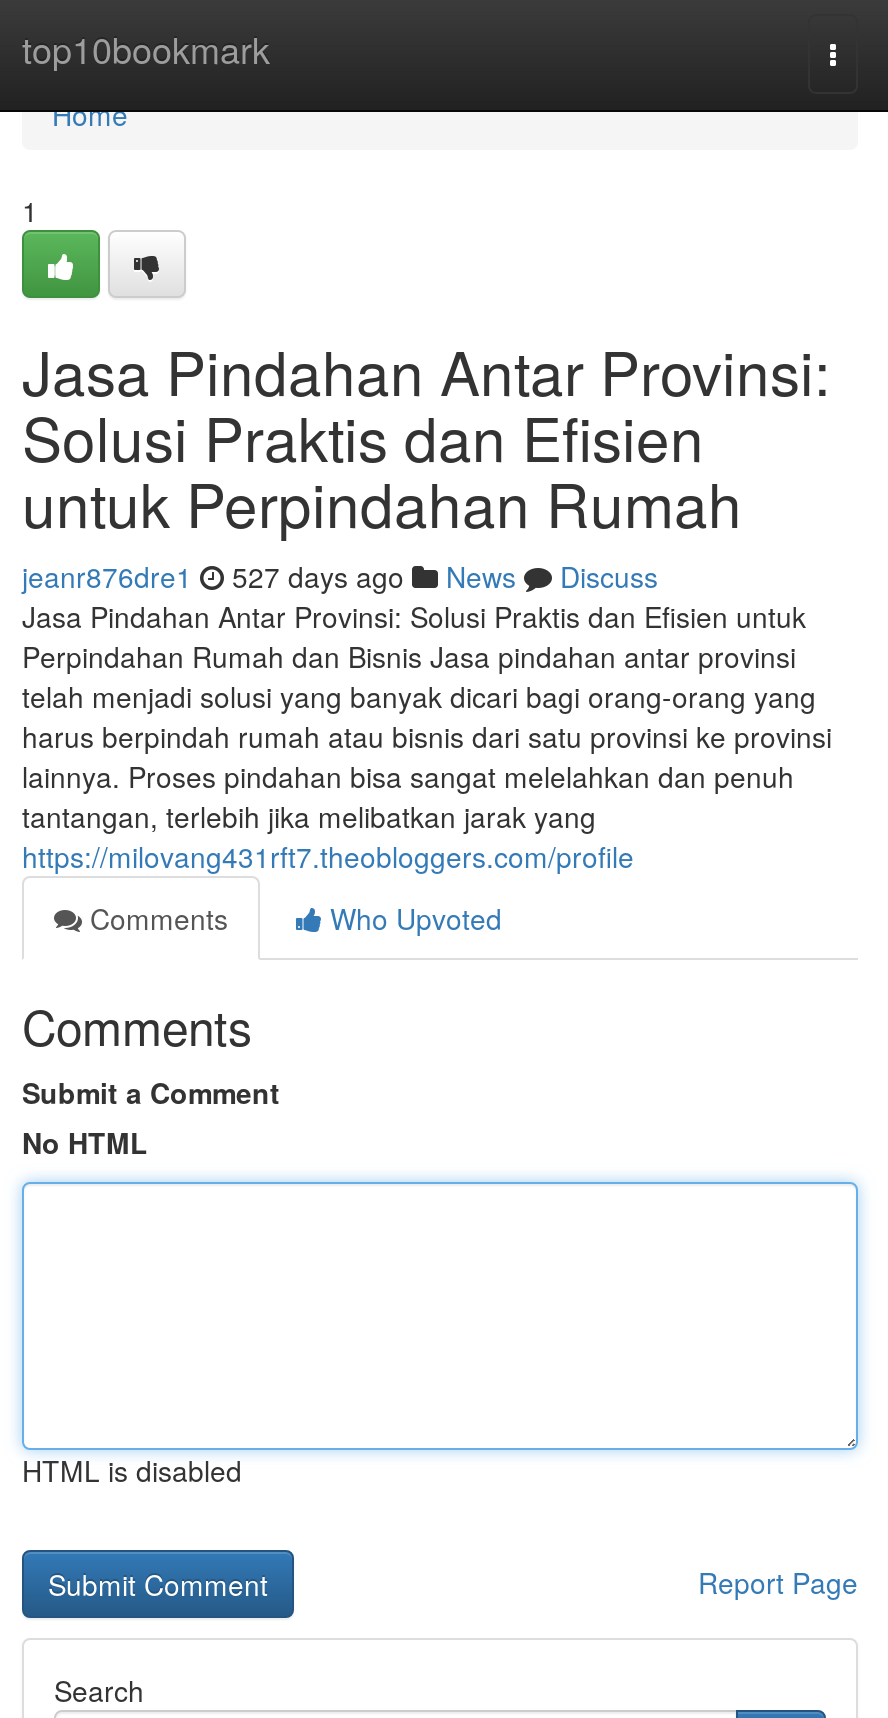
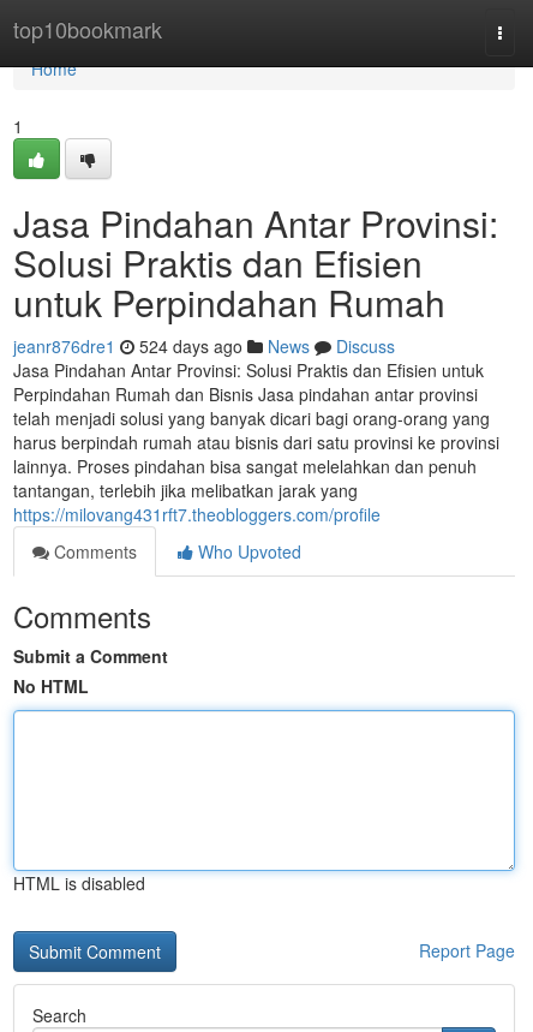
[22,556,658,596] jeanr876dre1 527 days ago News Discuss -> [13,334,395,358] jeanr876dre1 524 days ago News Discuss

